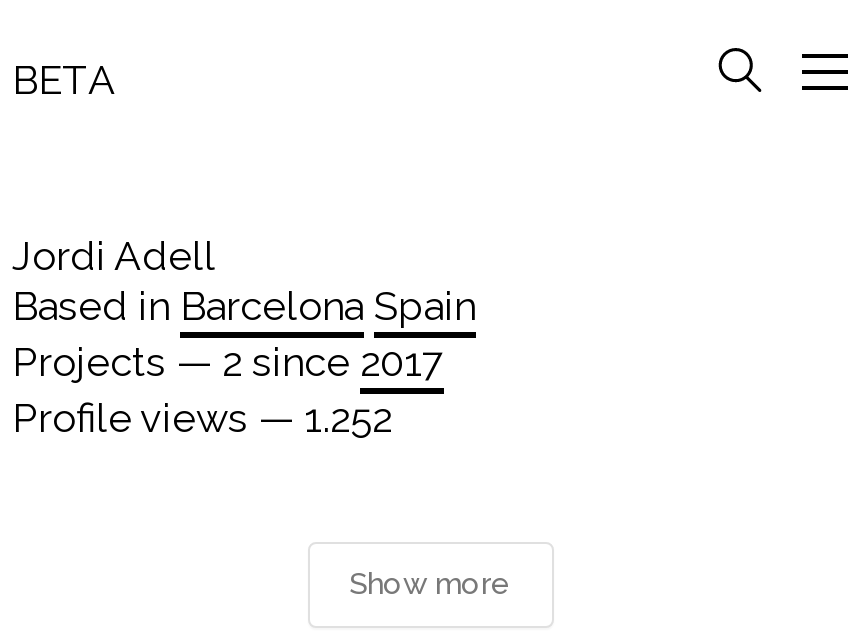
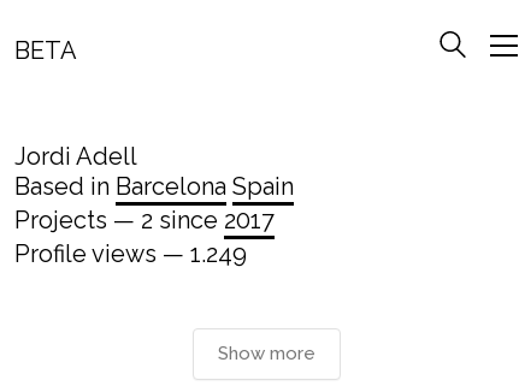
[12,393,392,441] Profile views — 1.252 -> [14,239,247,268] Profile views — 1.249

